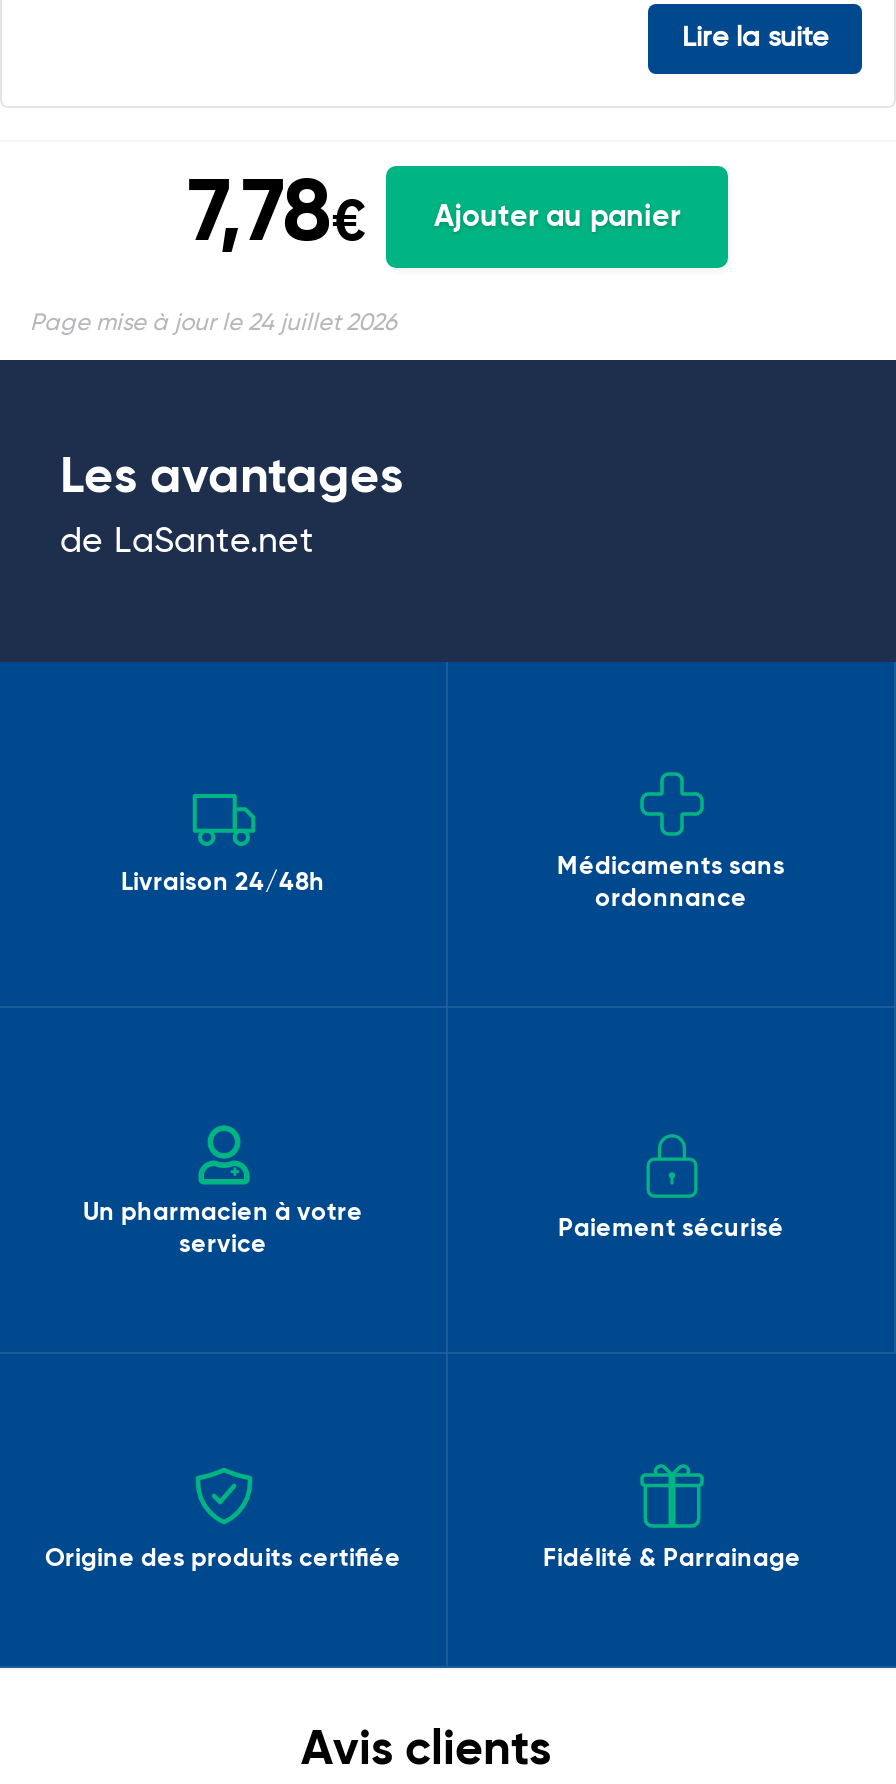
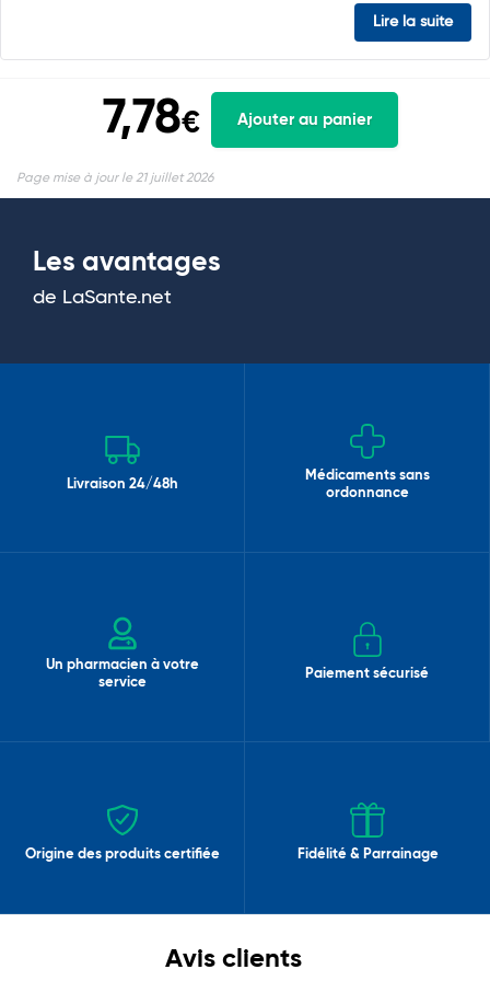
[30,313,396,337] Page mise à jour le 24 juillet 2026 -> [16,172,213,185] Page mise à jour le 21 juillet 2026

